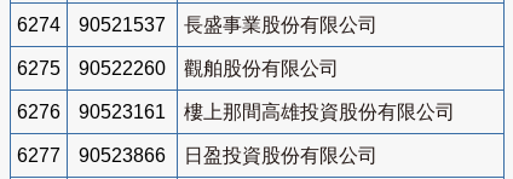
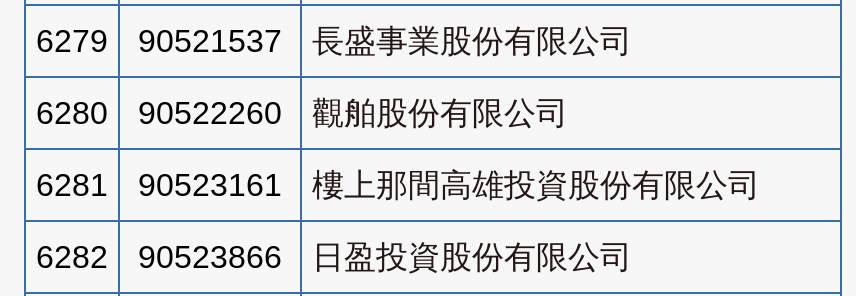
[17,14,377,35] 6274 90521537 長盛事業股份有限公司 -> [36,24,632,58] 6279 90521537 長盛事業股份有限公司
[17,58,339,78] 6275 90522260 觀舶股份有限公司 -> [36,96,568,130] 6280 90522260 觀舶股份有限公司
[17,101,455,122] 6276 90523161 樓上那間高雄投資股份有限公司 -> [36,168,760,202] 6281 90523161 樓上那間高雄投資股份有限公司
[17,145,377,166] 6277 90523866 日盈投資股份有限公司 -> [36,240,632,274] 6282 90523866 日盈投資股份有限公司

